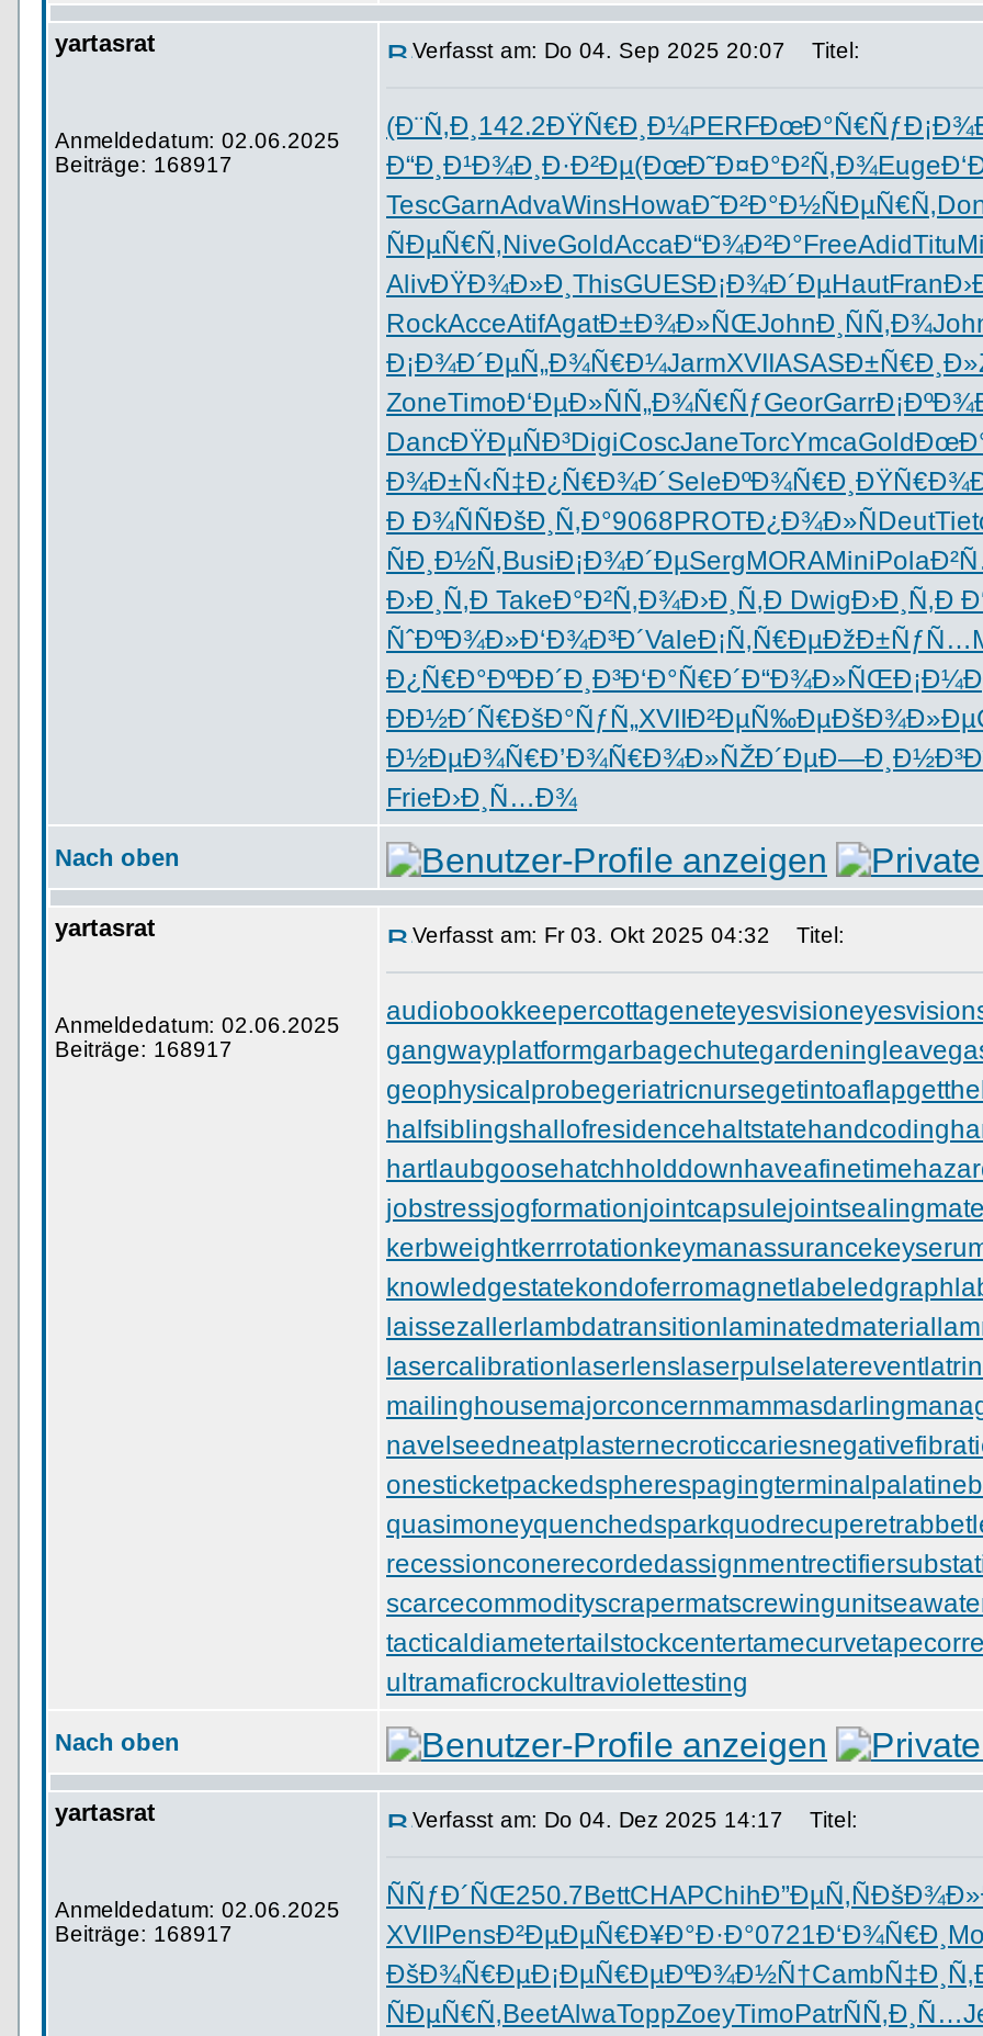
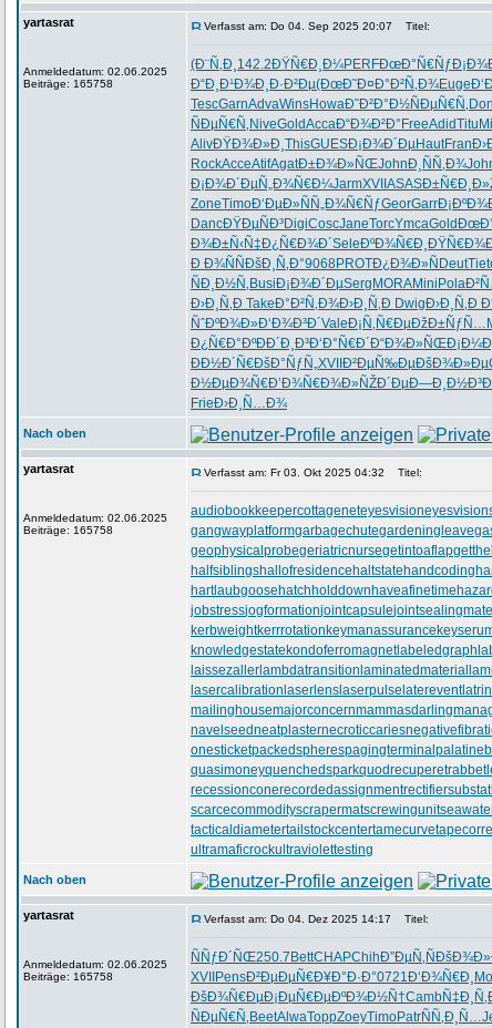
[55,153,233,177] Beiträge: 168917 -> [23,78,113,90] Beiträge: 165758
[55,1037,233,1061] Beiträge: 168917 -> [23,524,113,536] Beiträge: 165758
[55,1922,233,1946] Beiträge: 168917 -> [23,970,113,983] Beiträge: 165758

